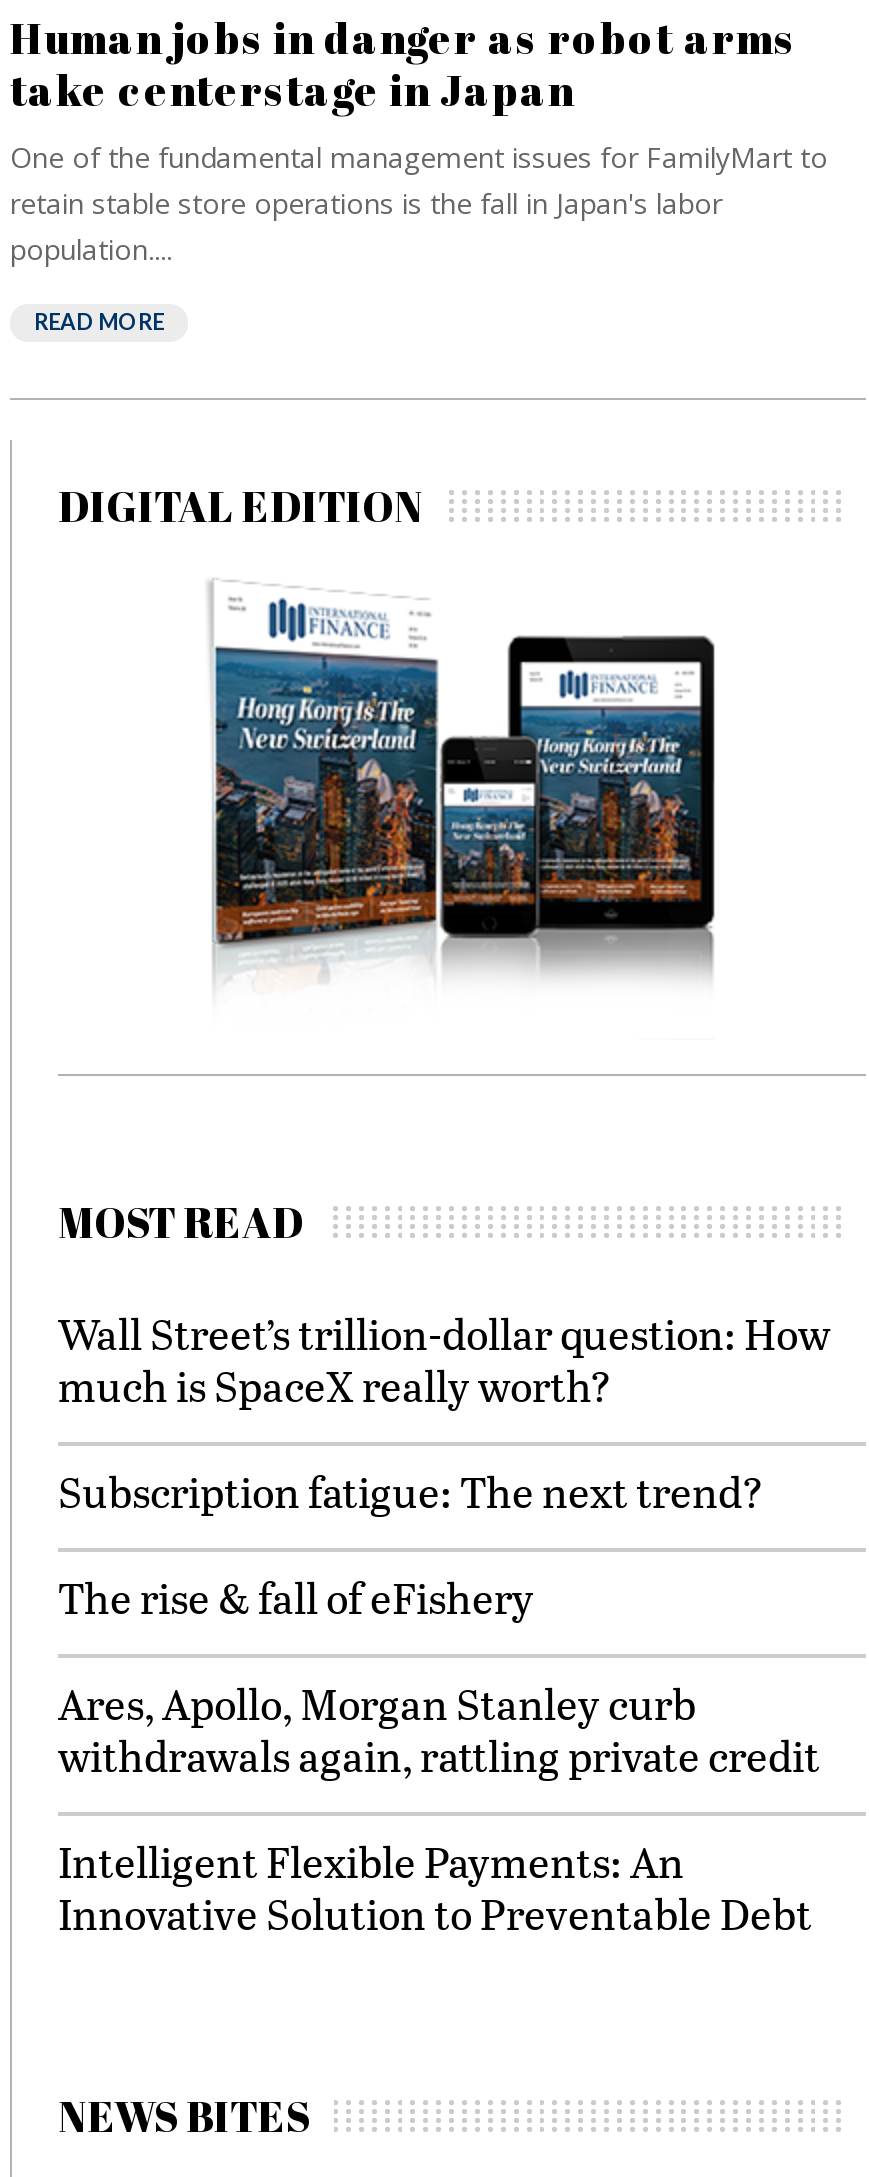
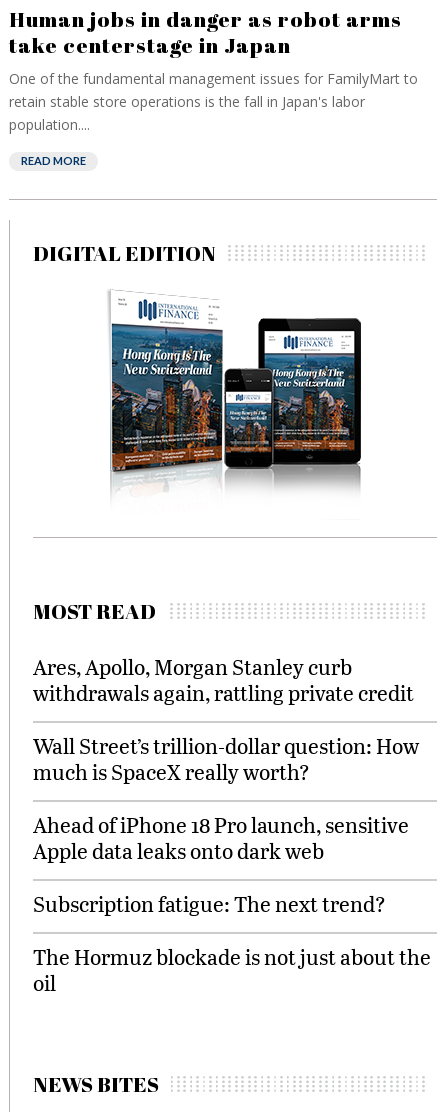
moved [58,1304,830,1414] -> [33,731,419,786]: Wall Street’s trillion-dollar question: How | much is SpaceX really worth?
moved [58,1462,764,1520] -> [33,889,386,918]: Subscription fatigue: The next trend?
[58,1568,534,1626] The rise & fall of eFishery -> none
moved [58,1674,820,1784] -> [33,652,414,707]: Ares, Apollo, Morgan Stanley curb | withdrawals again, rattling private credit
[58,1832,812,1942] Intelligent Flexible Payments: An | Innovative Solution to Preventable Debt -> [33,810,431,997] Ahead of iPhone 18 Pro launch, sensitive | Apple data leaks onto dark web | The Hormuz blockade is not just about the | oil

